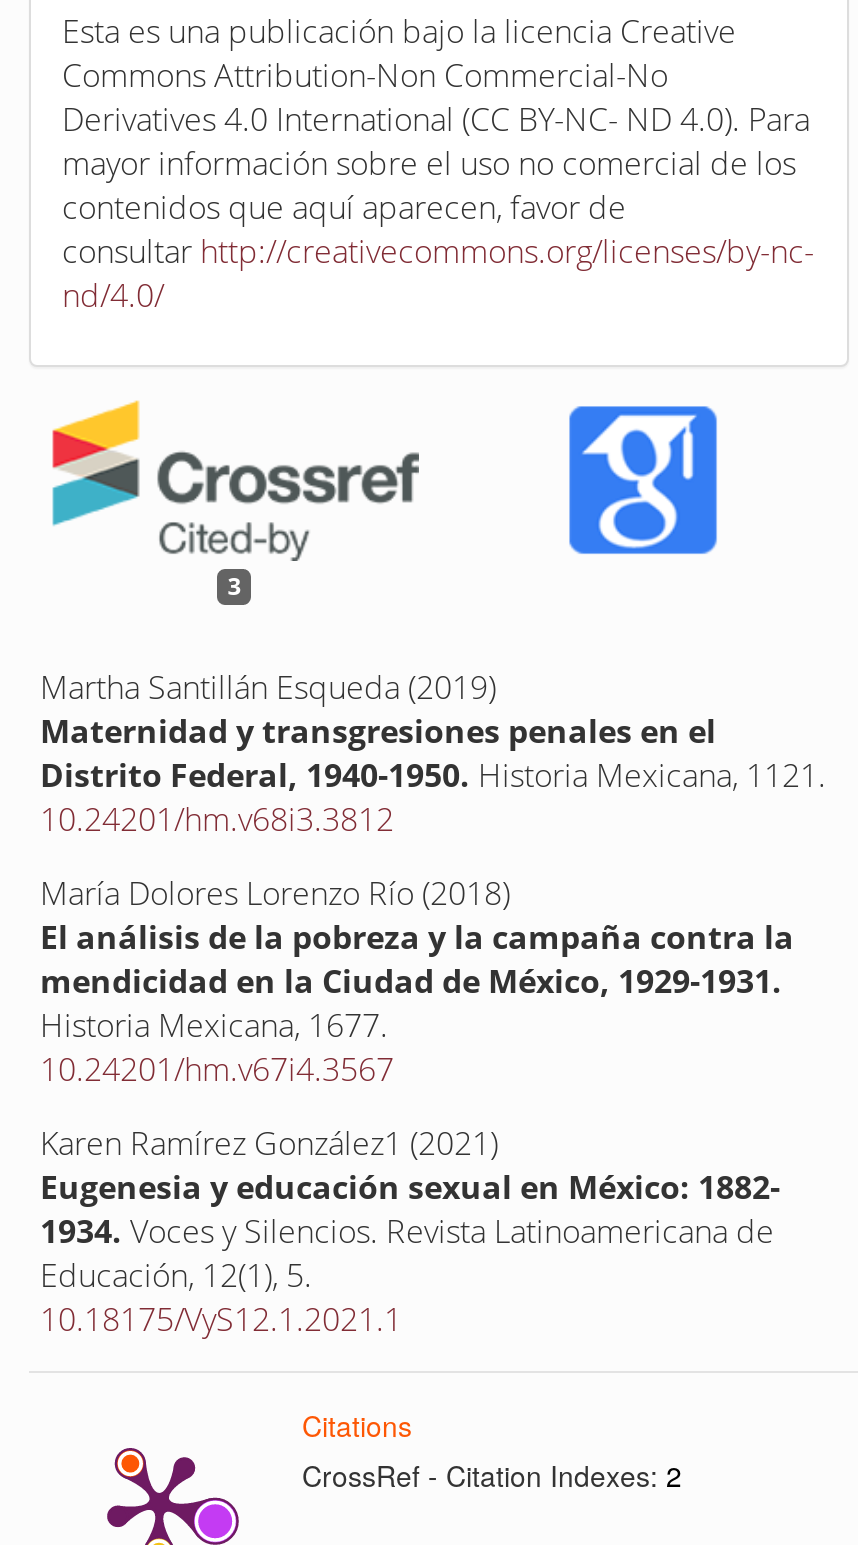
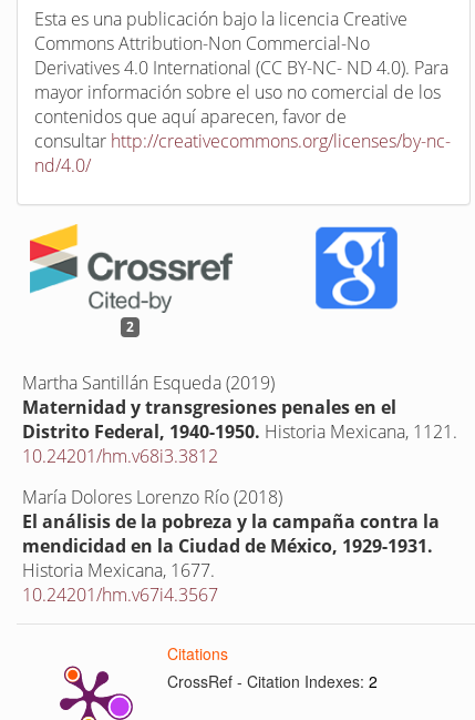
[227,569,241,603] 3 -> [126,318,134,336] 2
[40,1121,780,1341] Karen Ramírez González1 (2021) | Eugenesia y educación sexual en México: 1882- | 1934. Voces y Silencios. Revista Latinoamericana de | Educación, 12(1), 5. | 10.18175/VyS12.1.2021.1 -> none

